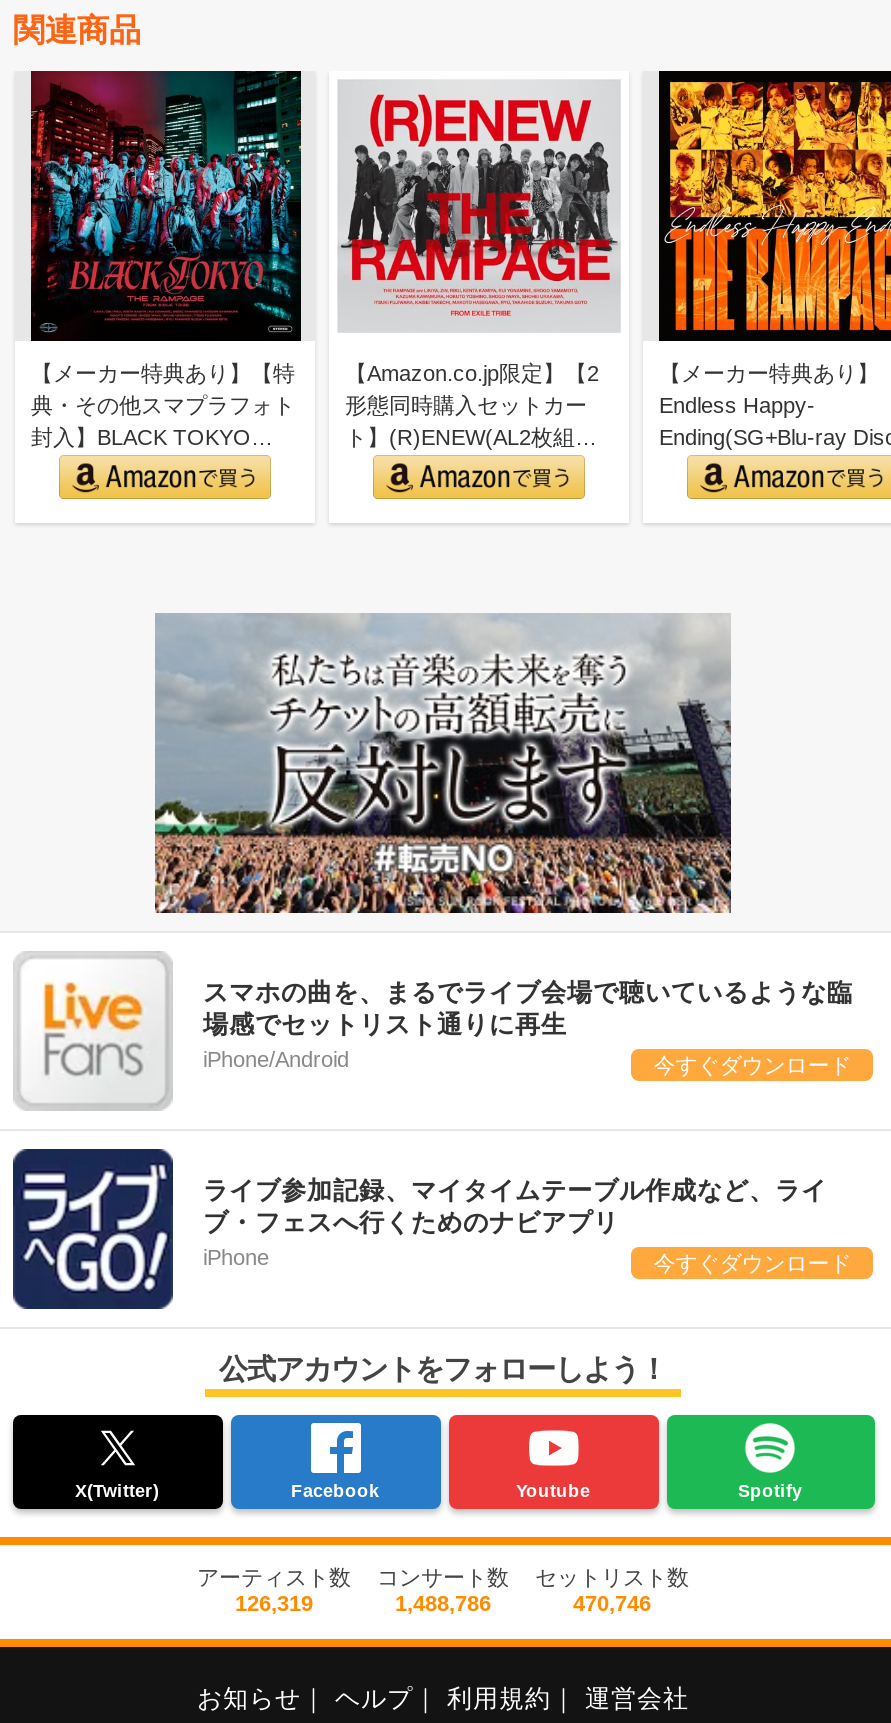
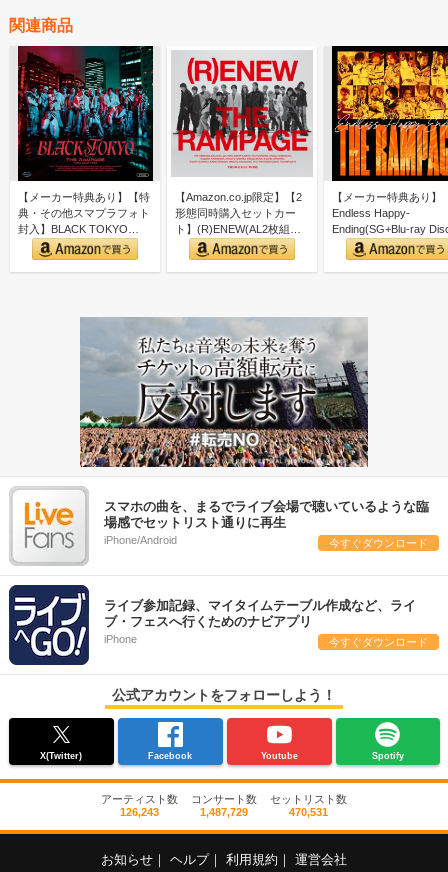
[235,1592,313,1616] 126,319 -> [120,806,159,818] 126,243
[395,1592,491,1616] 1,488,786 -> [200,806,248,818] 1,487,729
[573,1592,651,1616] 470,746 -> [289,806,328,818] 470,531

